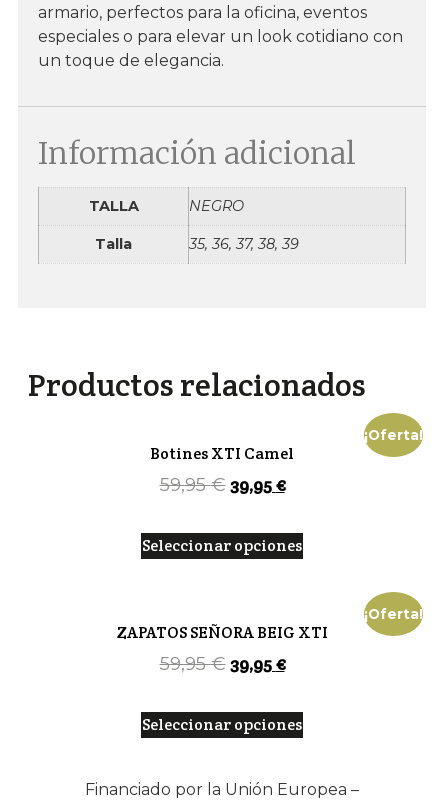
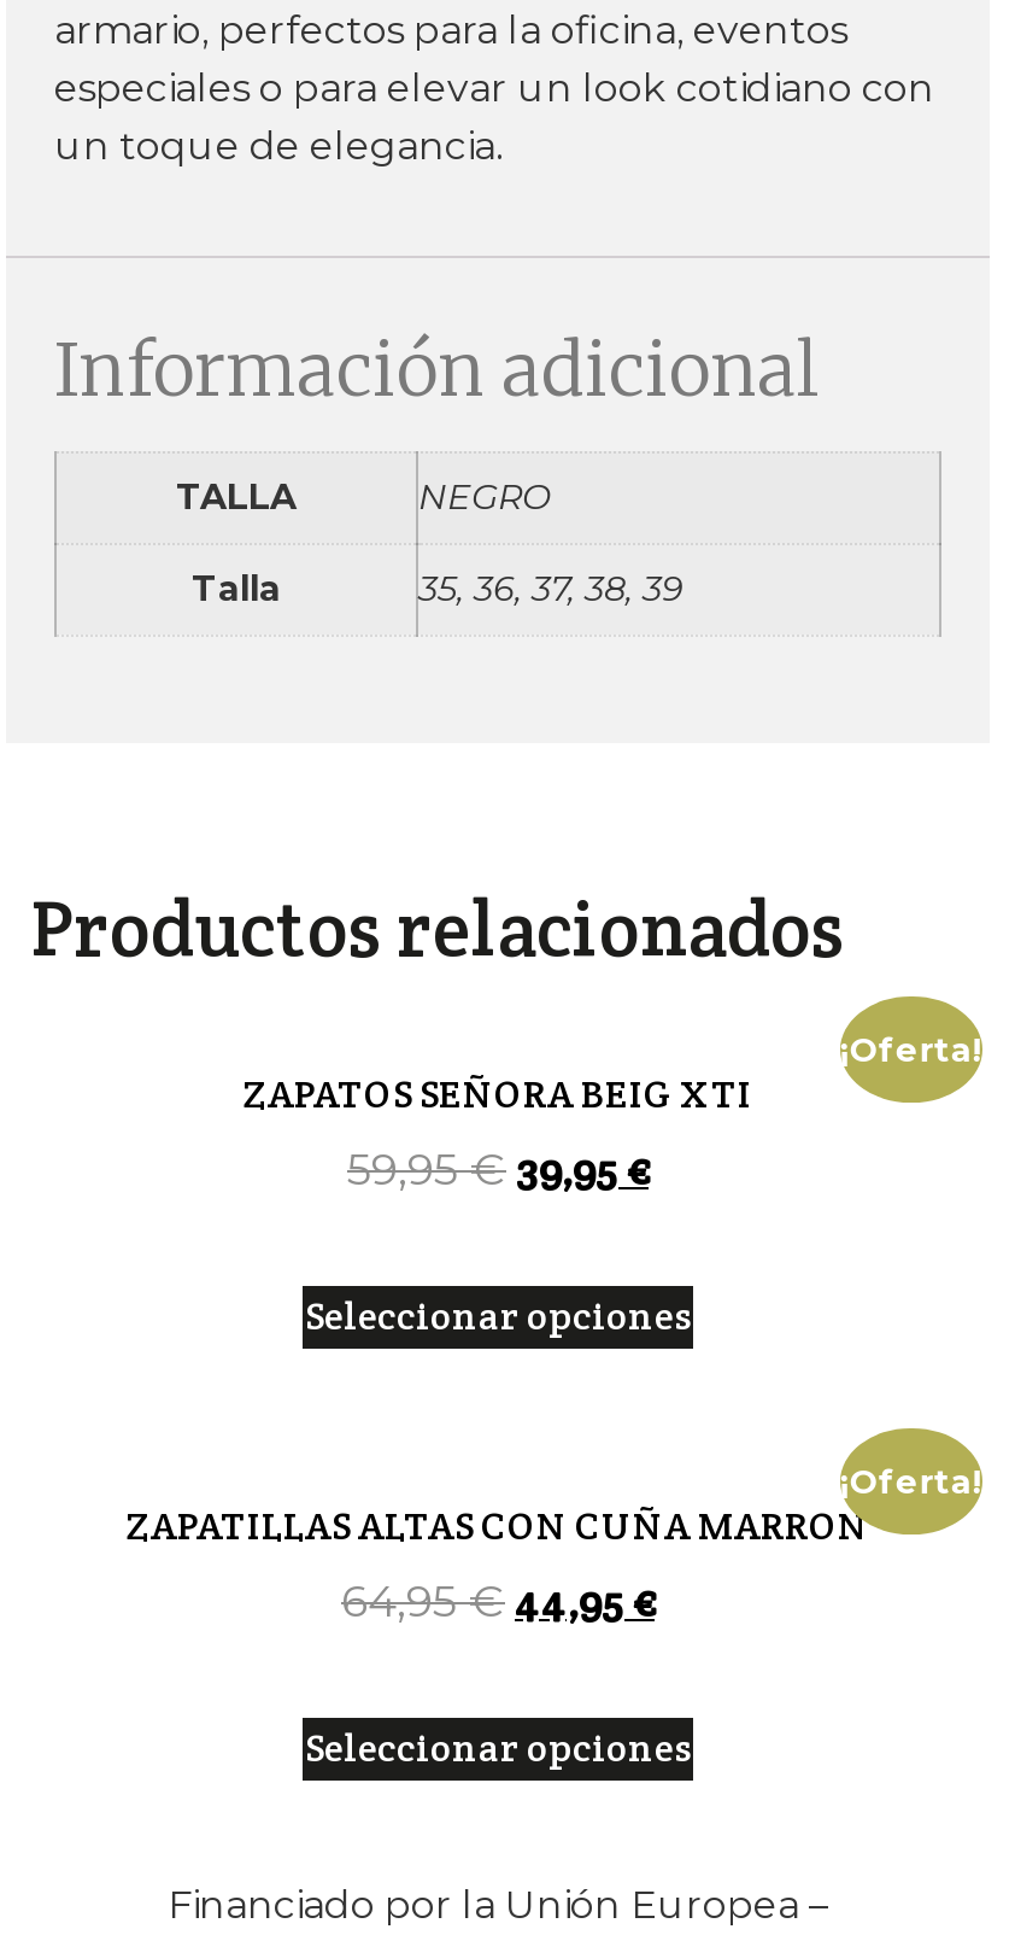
[150,443,294,464] Botines XTI Camel -> none
moved [116,622,327,643] -> [244,1068,752,1119]: ZAPATOS SEÑORA BEIG XTI
[159,652,284,675] 59,95€ 39,95 € -> [127,1500,869,1628] ZAPATILLAS ALTAS CON CUÑA MARRON | 64,95€ 44,95 €

